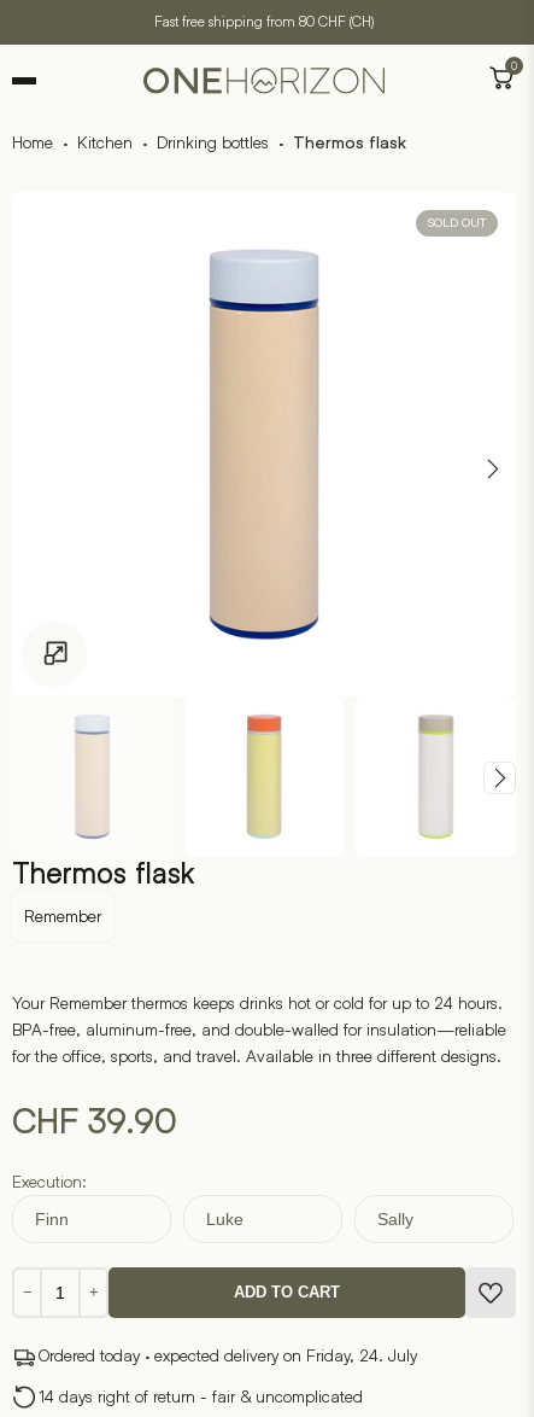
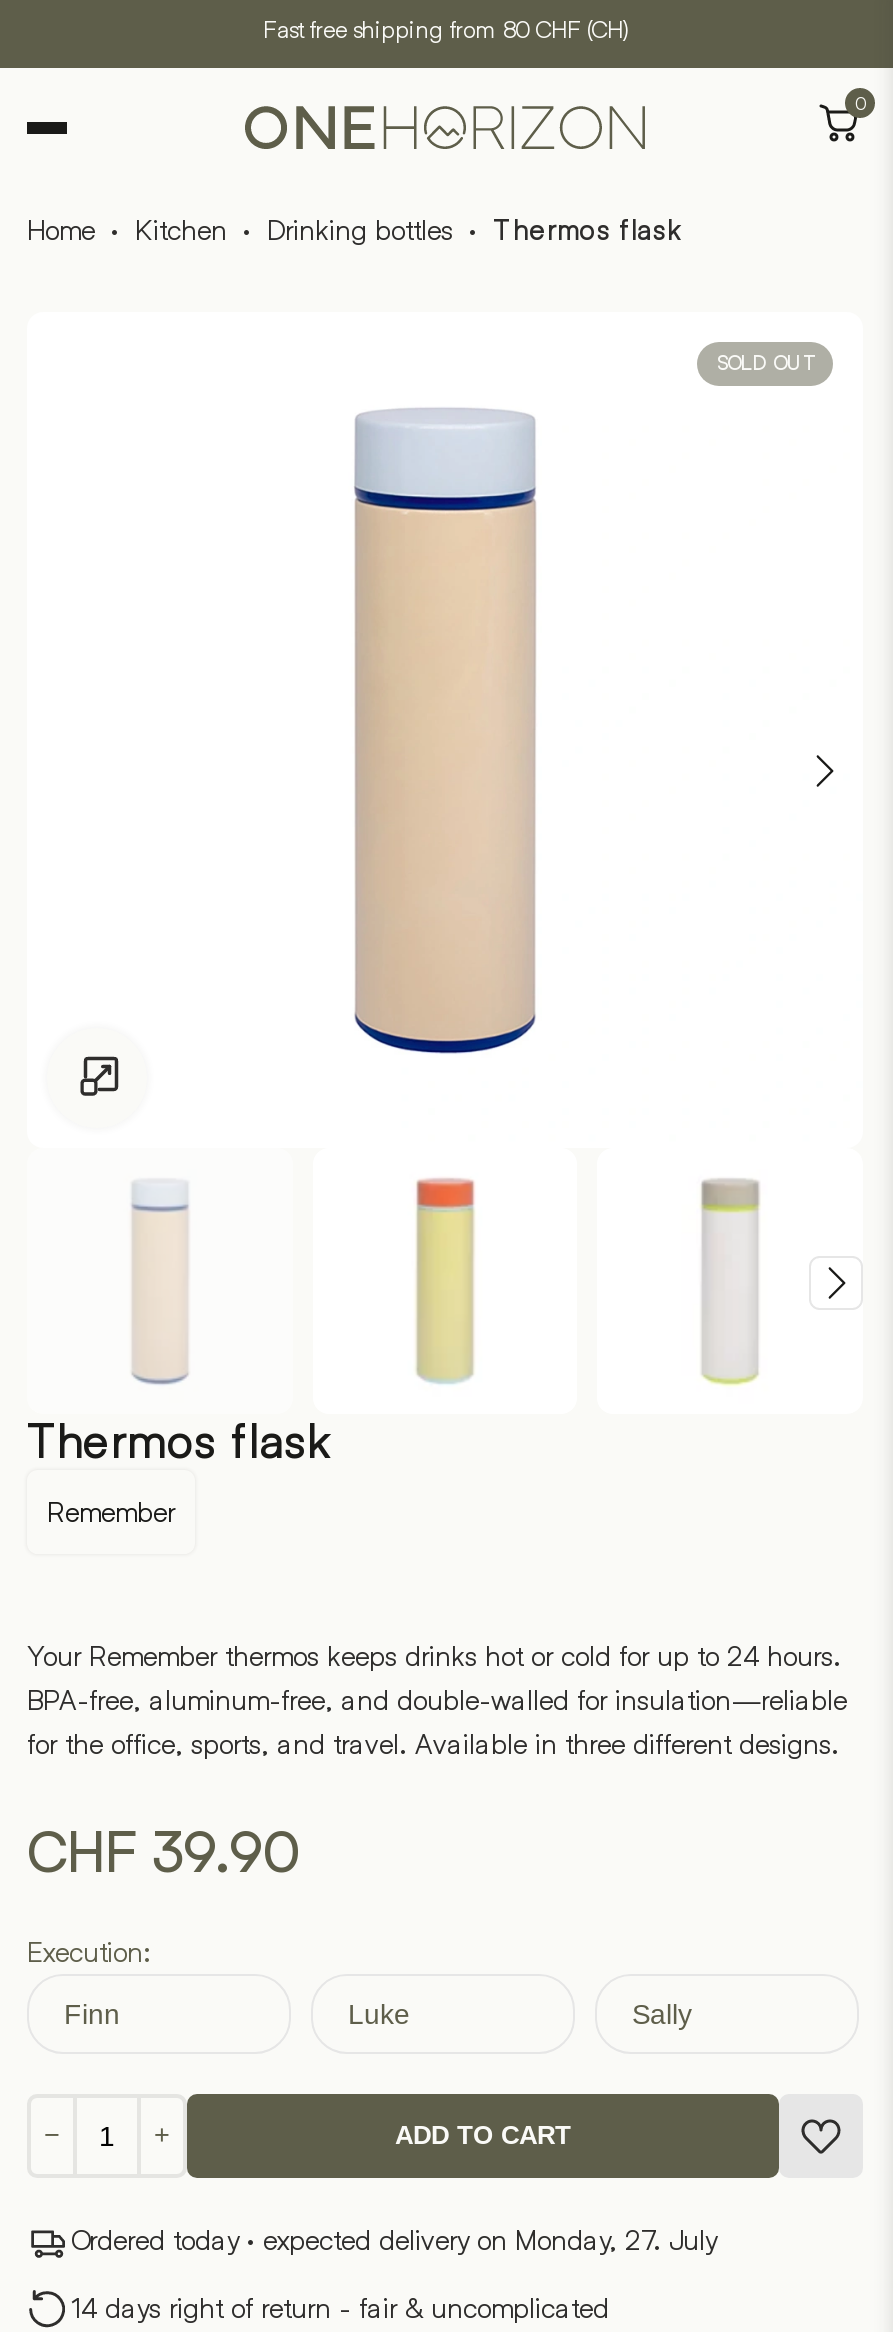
[39,1344,417,1365] Ordered today · expected delivery on Friday, 24. July -> [71,2222,717,2256] Ordered today · expected delivery on Monday, 27. July

